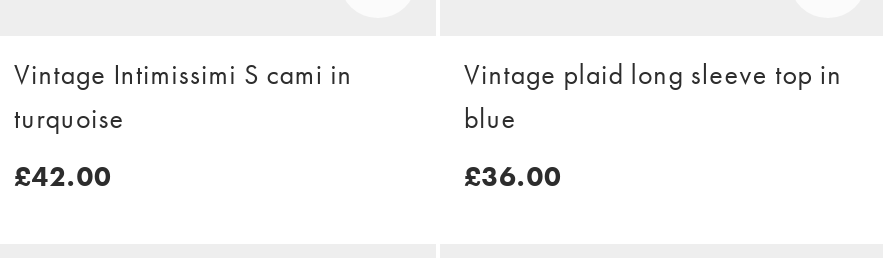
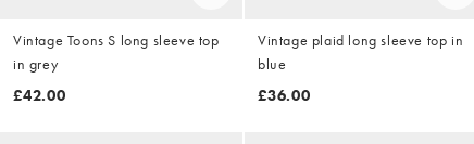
[14,55,353,135] Vintage Intimissimi S cami in | turquoise -> [13,30,219,73] Vintage Toons S long sleeve top | in grey

